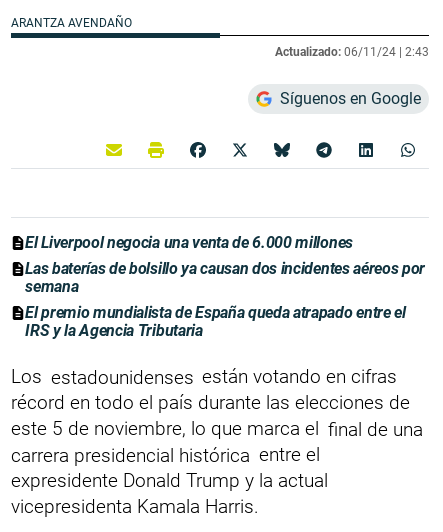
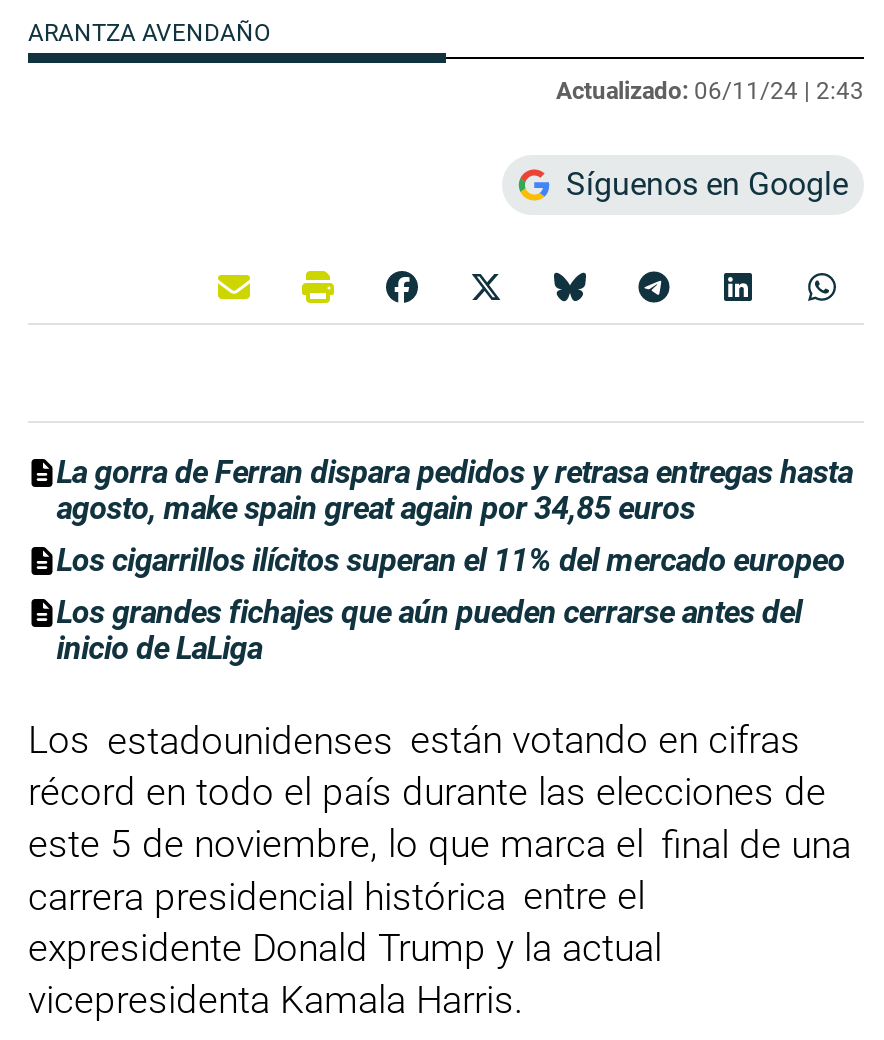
[25,233,425,340] El Liverpool negocia una venta de 6.000 millones | Las baterías de bolsillo ya causan dos incidentes aéreos por | semana | El premio mundialista de España queda atrapado entre el | IRS y la Agencia Tributaria -> [56,453,853,667] La gorra de Ferran dispara pedidos y retrasa entregas hasta | agosto, make spain great again por 34,85 euros | Los cigarrillos ilícitos superan el 11% del mercado europeo | Los grandes fichajes que aún pueden cerrarse antes del | inicio de LaLiga

